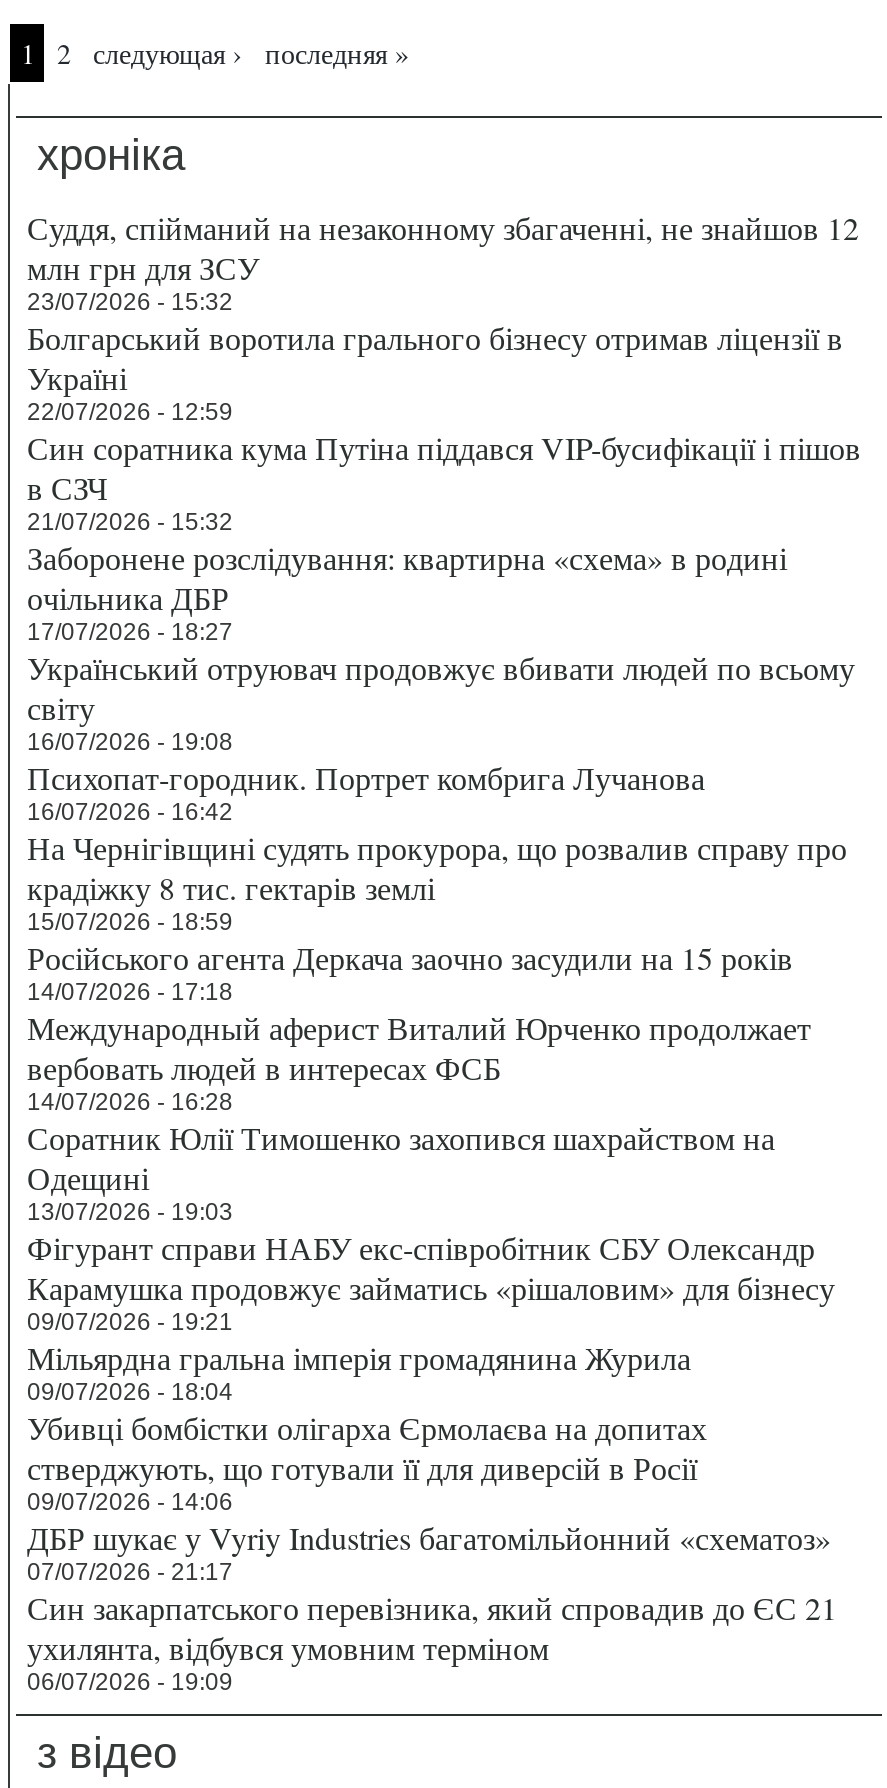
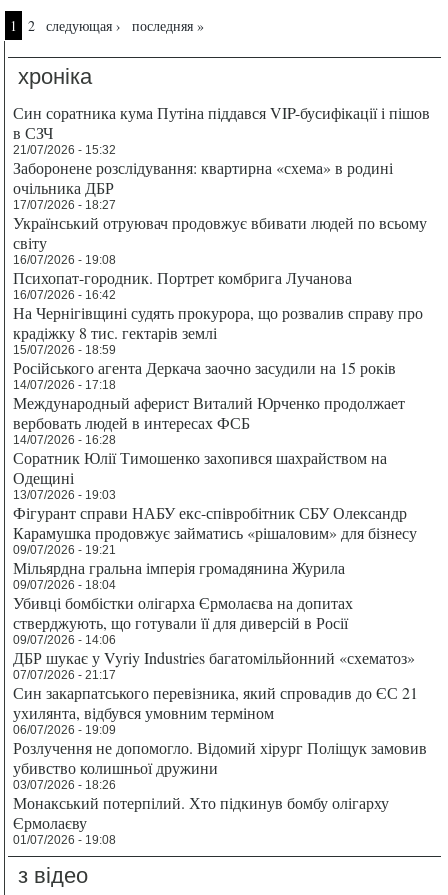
[27,205,859,425] Суддя, спійманий на незаконному збагаченні, не знайшов 12 | млн грн для ЗСУ | 23/07/2026 - 15:32 | Болгарський воротила грального бізнесу отримав ліцензії в | Україні | 22/07/2026 - 12:59 -> none
moved [27,425,861,1695] -> [13,101,430,736]: Син соратника кума Путіна піддався VIP-бусифікації і пішов | в СЗЧ | 21/07/2026 - 15:32 | ... | ухилянта, відбувся умовним терміном | 06/07/2026 - 19:09
none -> [13,736,427,846] Розлучення не допомогло. Відомий хірург Поліщук замовив | убивство колишньої дружини | 03/07/2026 - 18:26 | Монакський потерпілий. Хто підкинув бомбу олігарху | Єрмолаєву | 01/07/2026 - 19:08

